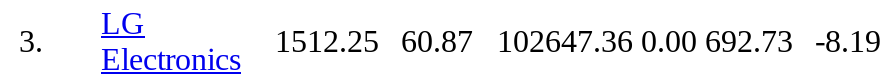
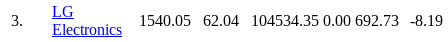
[275,24,379,58] 1512.25 -> [139,12,191,29] 1540.05
[401,24,473,58] 60.87 -> [203,12,239,29] 62.04
[497,24,793,58] 102647.36 0.00 692.73 -> [251,12,399,29] 104534.35 0.00 692.73

